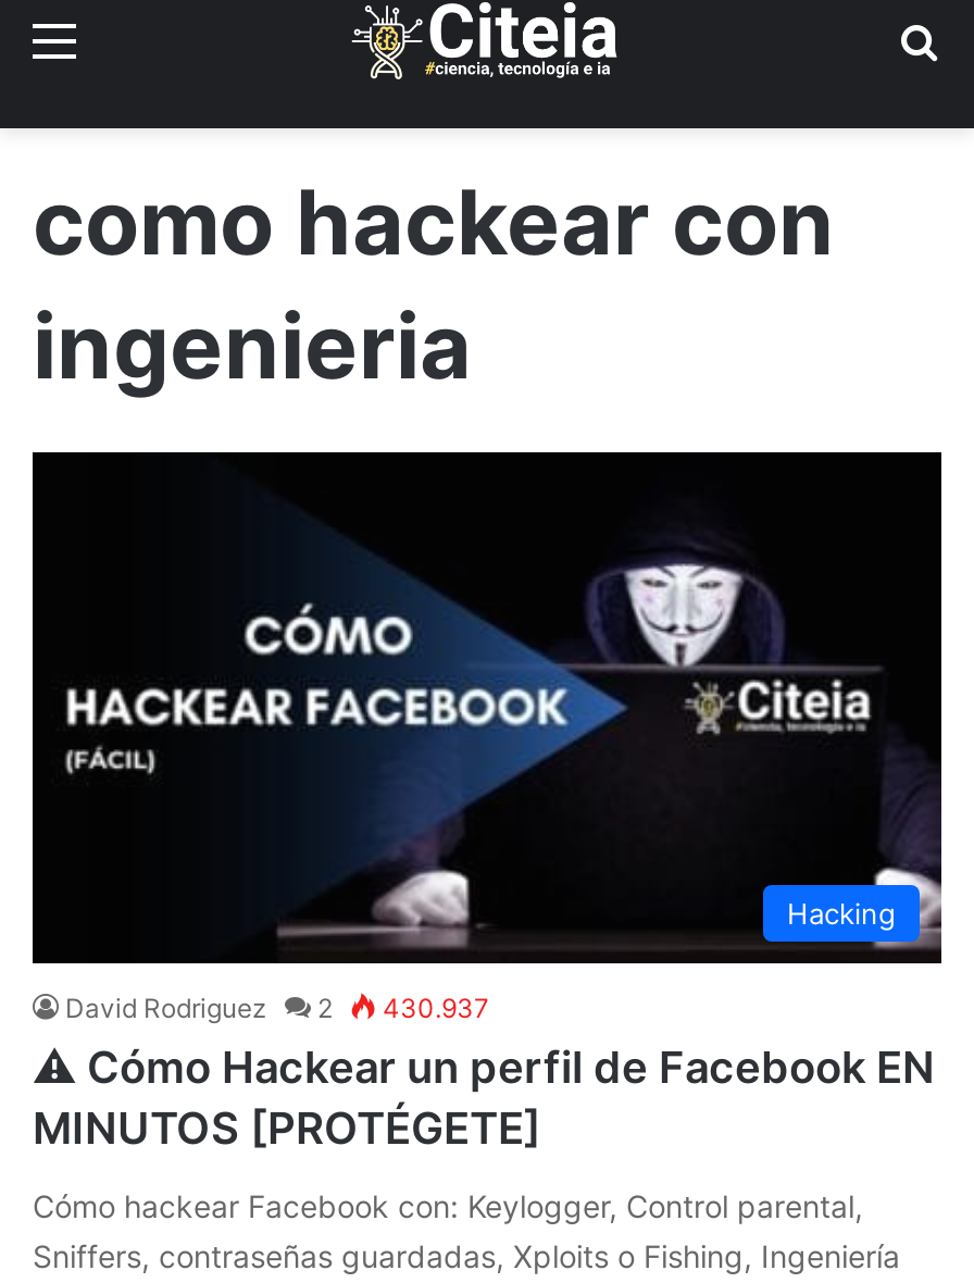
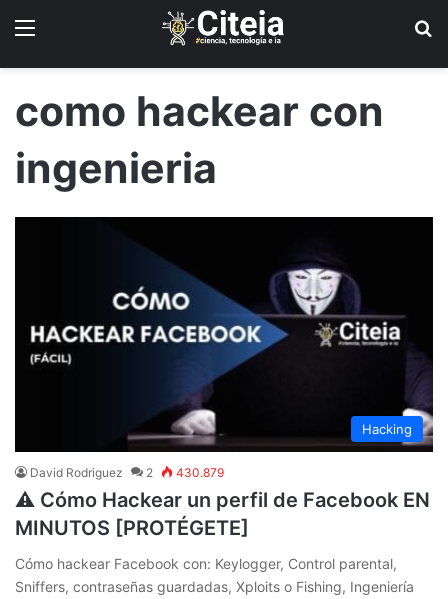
[65,992,489,1025] David Rodriguez 2 430.937 -> [30,465,224,480] David Rodriguez 2 430.879

